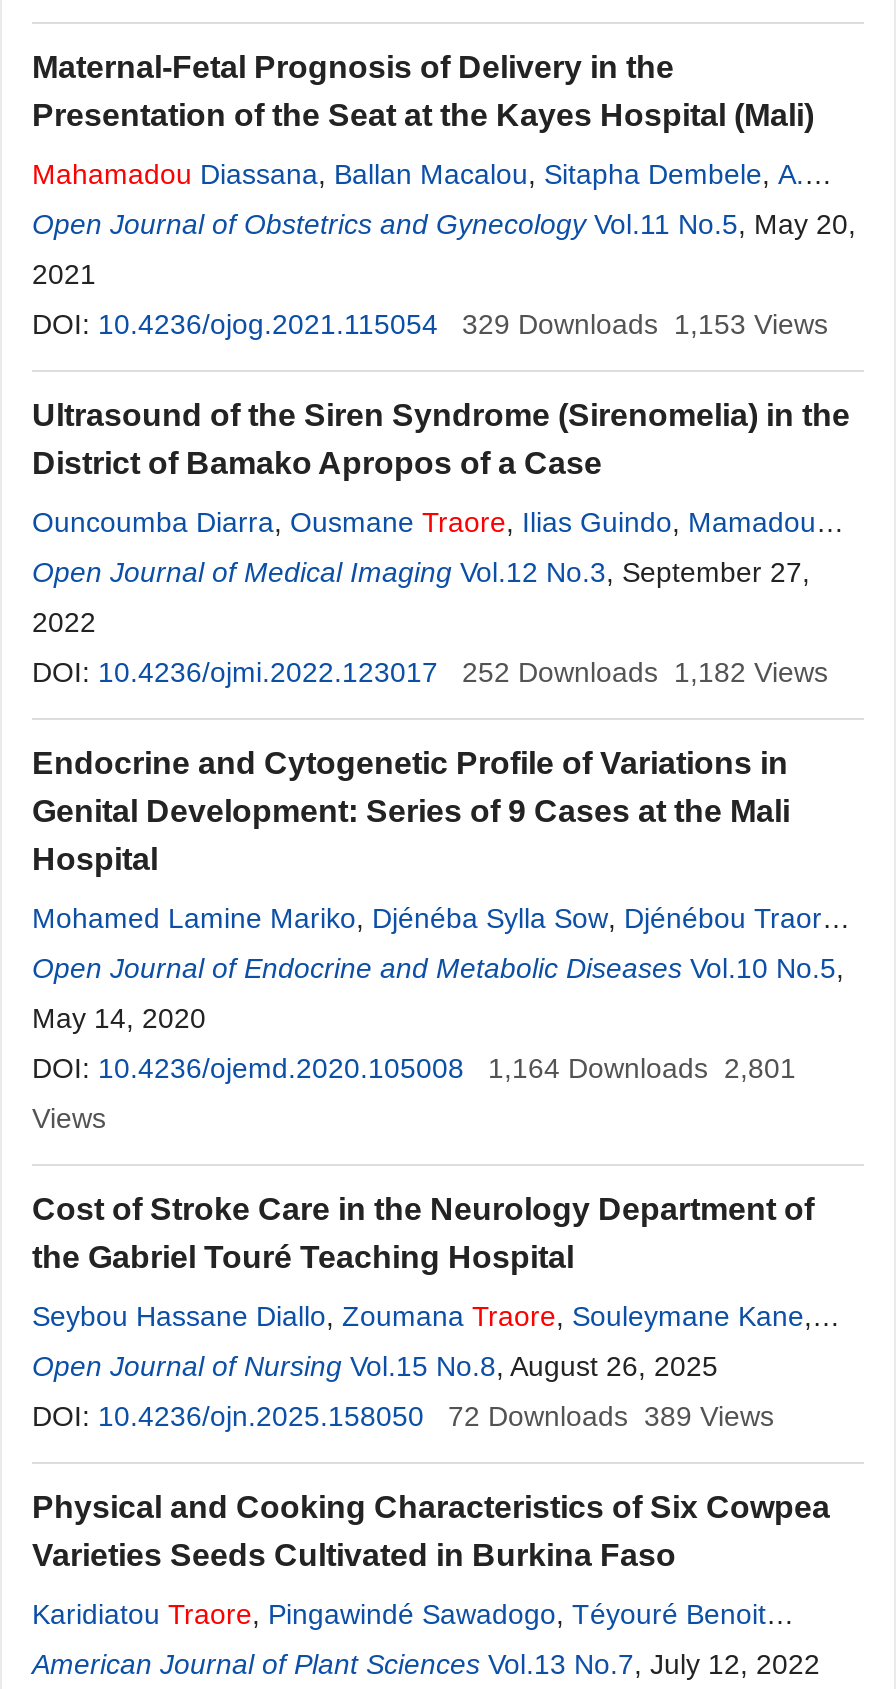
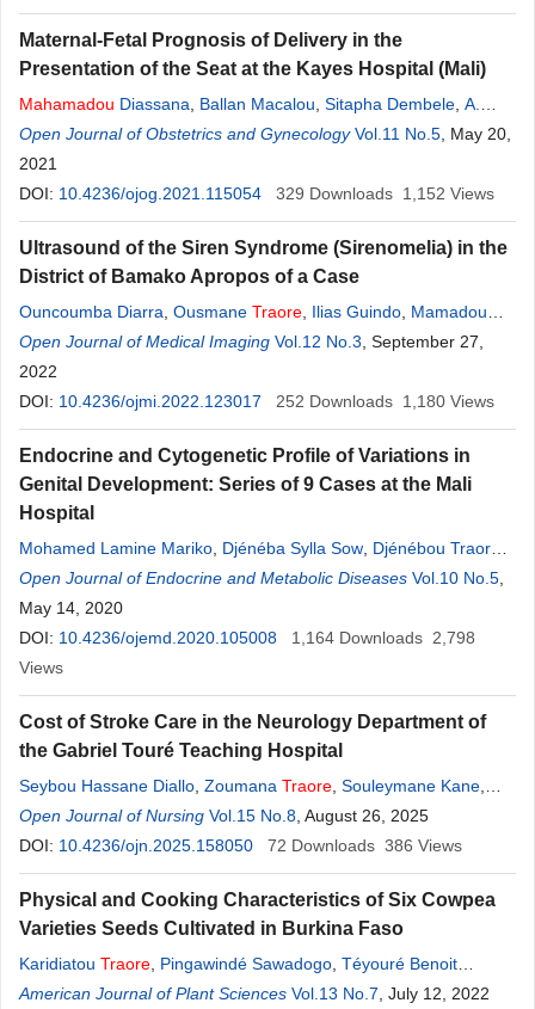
[462,308,828,340] 329 Downloads 1,153 Views -> [276,184,494,203] 329 Downloads 1,152 Views
[462,656,828,688] 252 Downloads 1,182 Views -> [276,392,494,411] 252 Downloads 1,180 Views
[32,1052,796,1084] DOI: 10.4236/ojemd.2020.105008 1,164 Downloads 2,801 -> [19,628,475,647] DOI: 10.4236/ojemd.2020.105008 1,164 Downloads 2,798
[448,1400,774,1432] 72 Downloads 389 Views -> [267,836,462,855] 72 Downloads 386 Views

